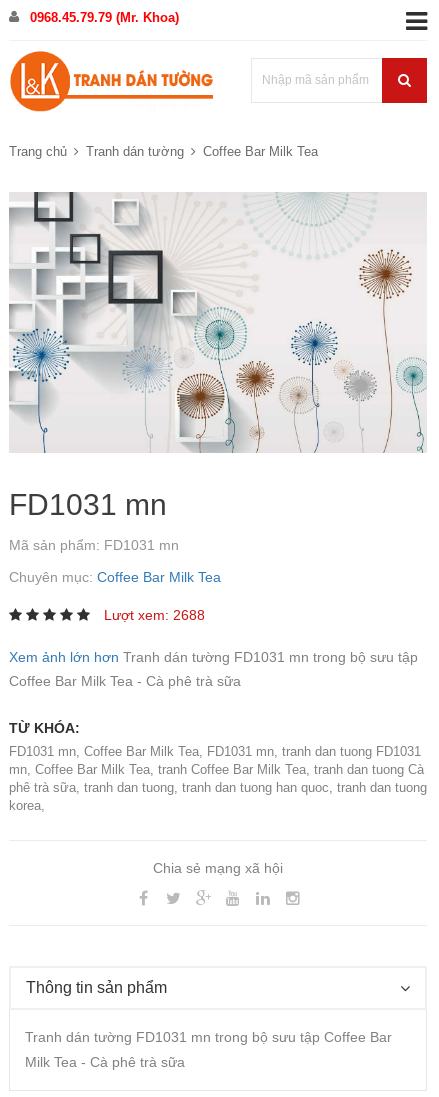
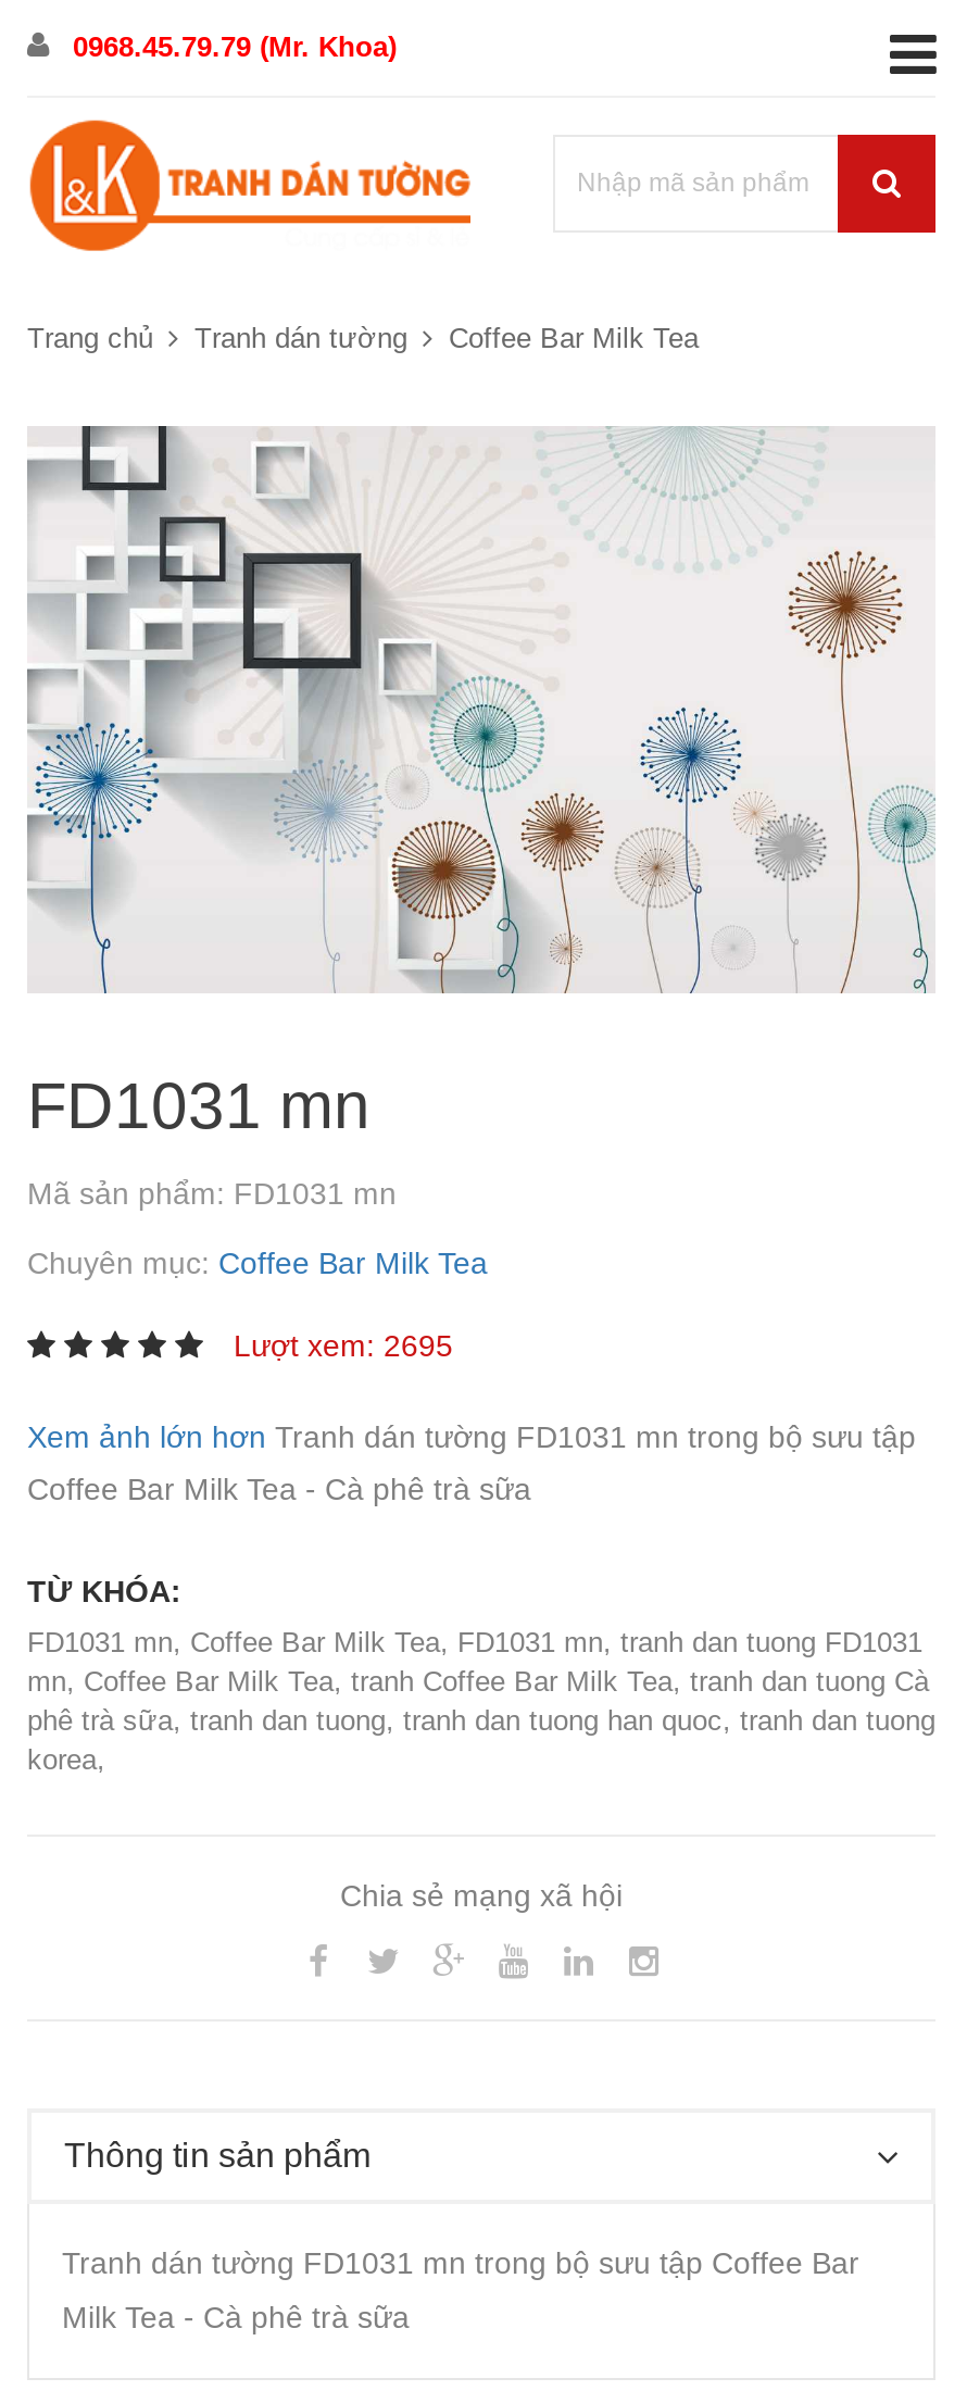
[104,607,205,623] Lượt xem: 2688 -> [234,1328,453,1363] Lượt xem: 2695

